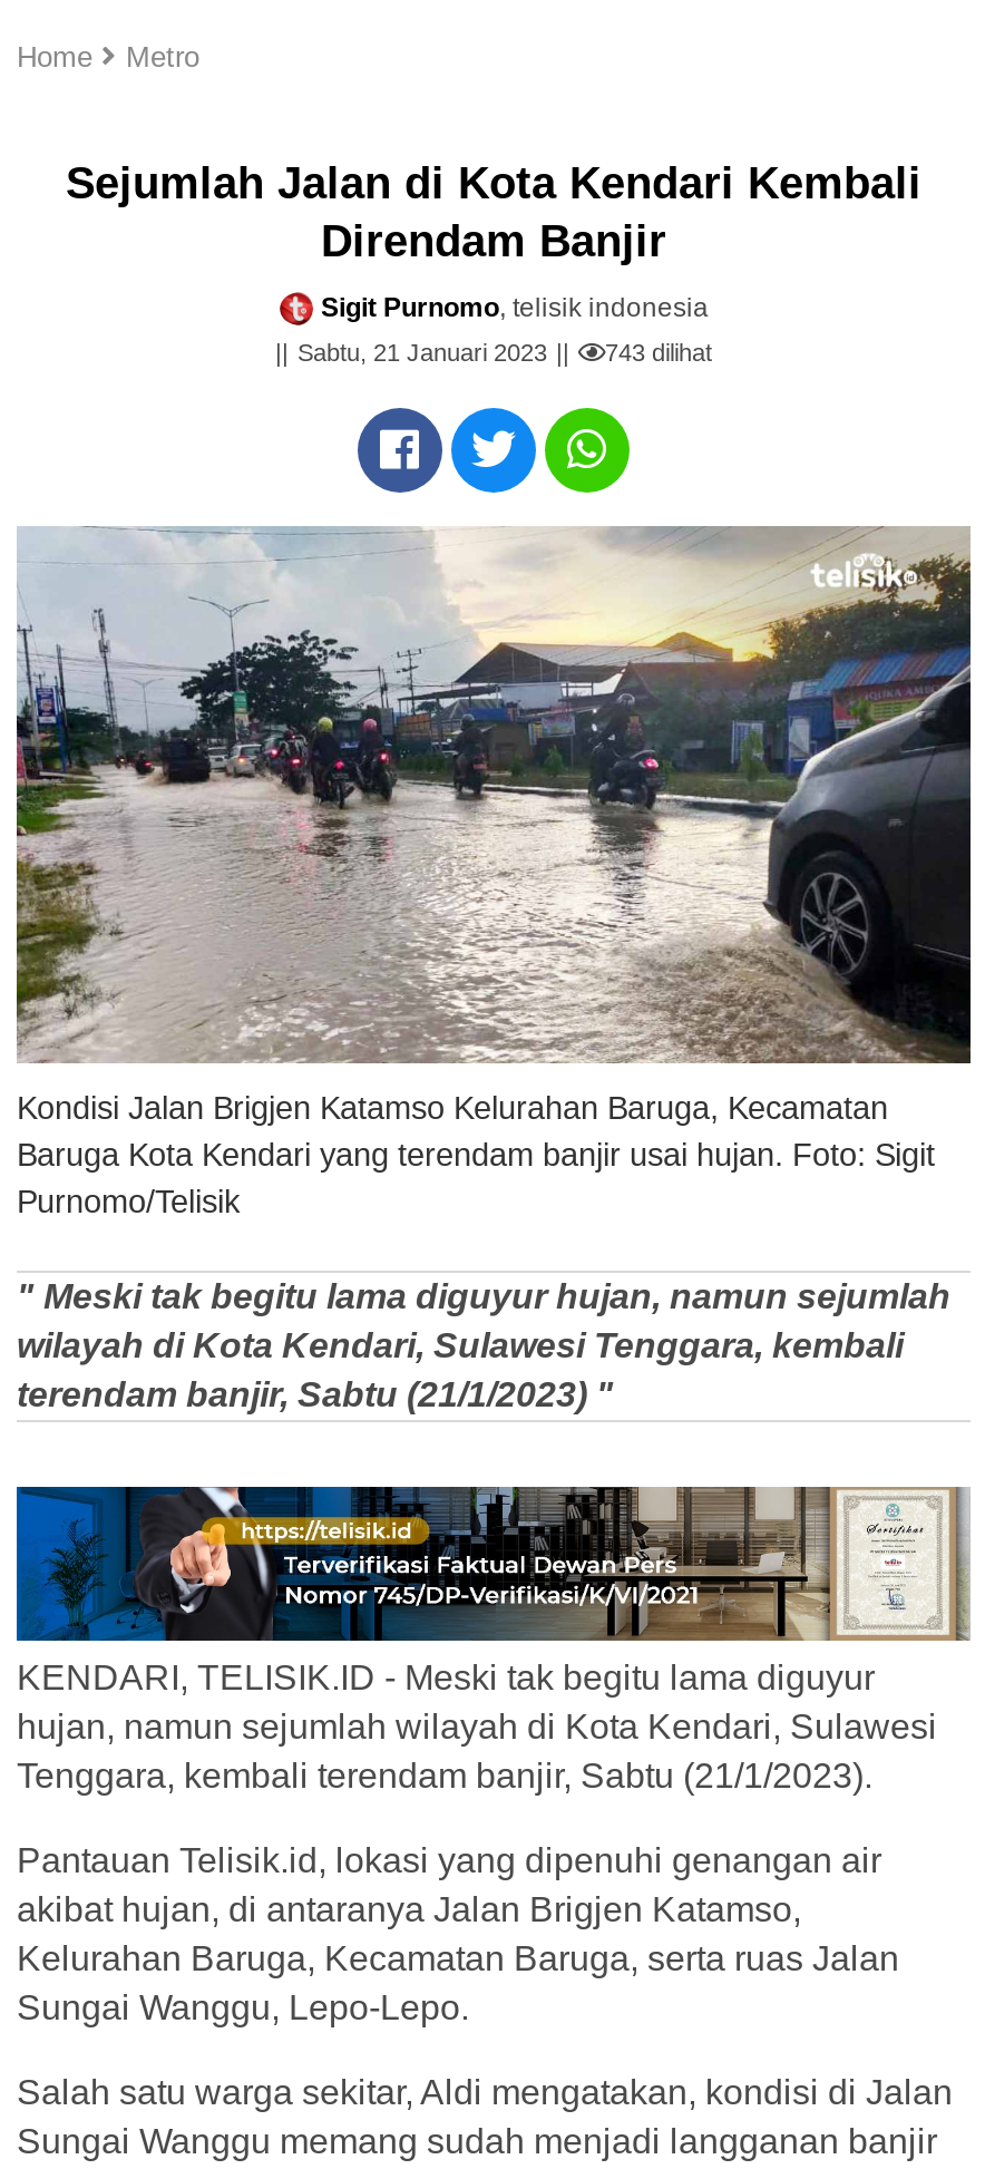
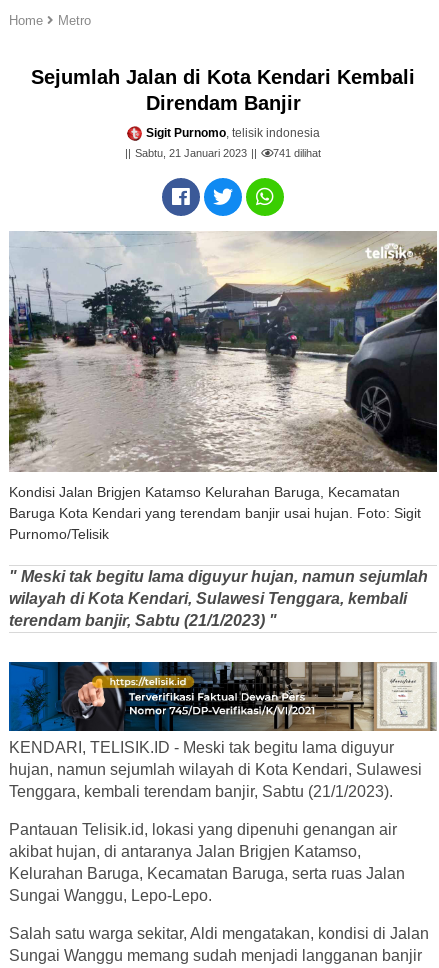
[605,340,712,366] 743 dilihat -> [273,147,321,159] 741 dilihat

